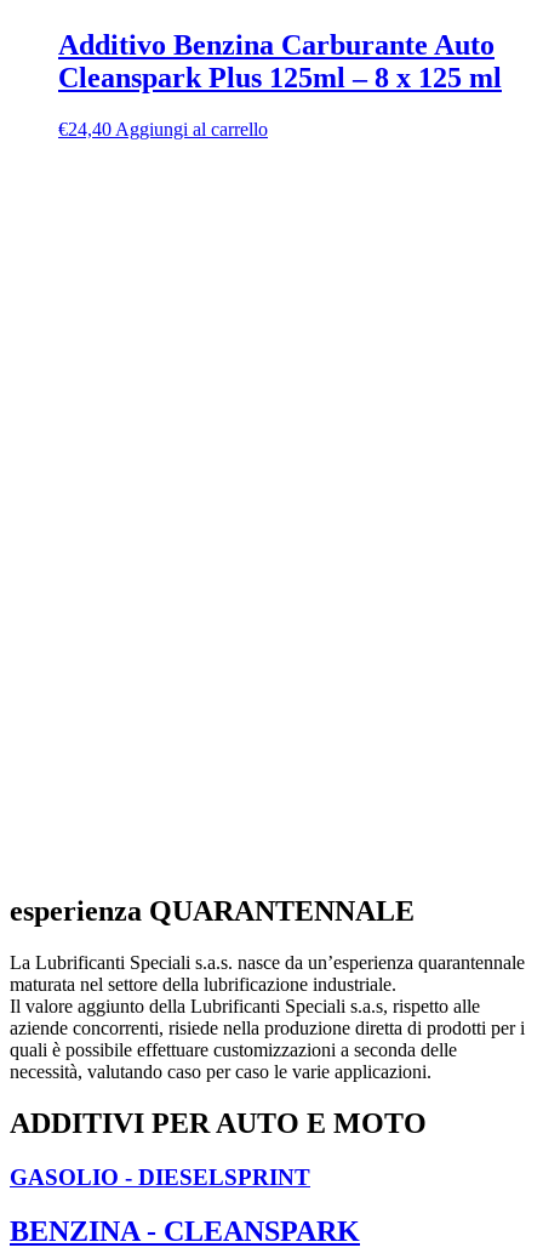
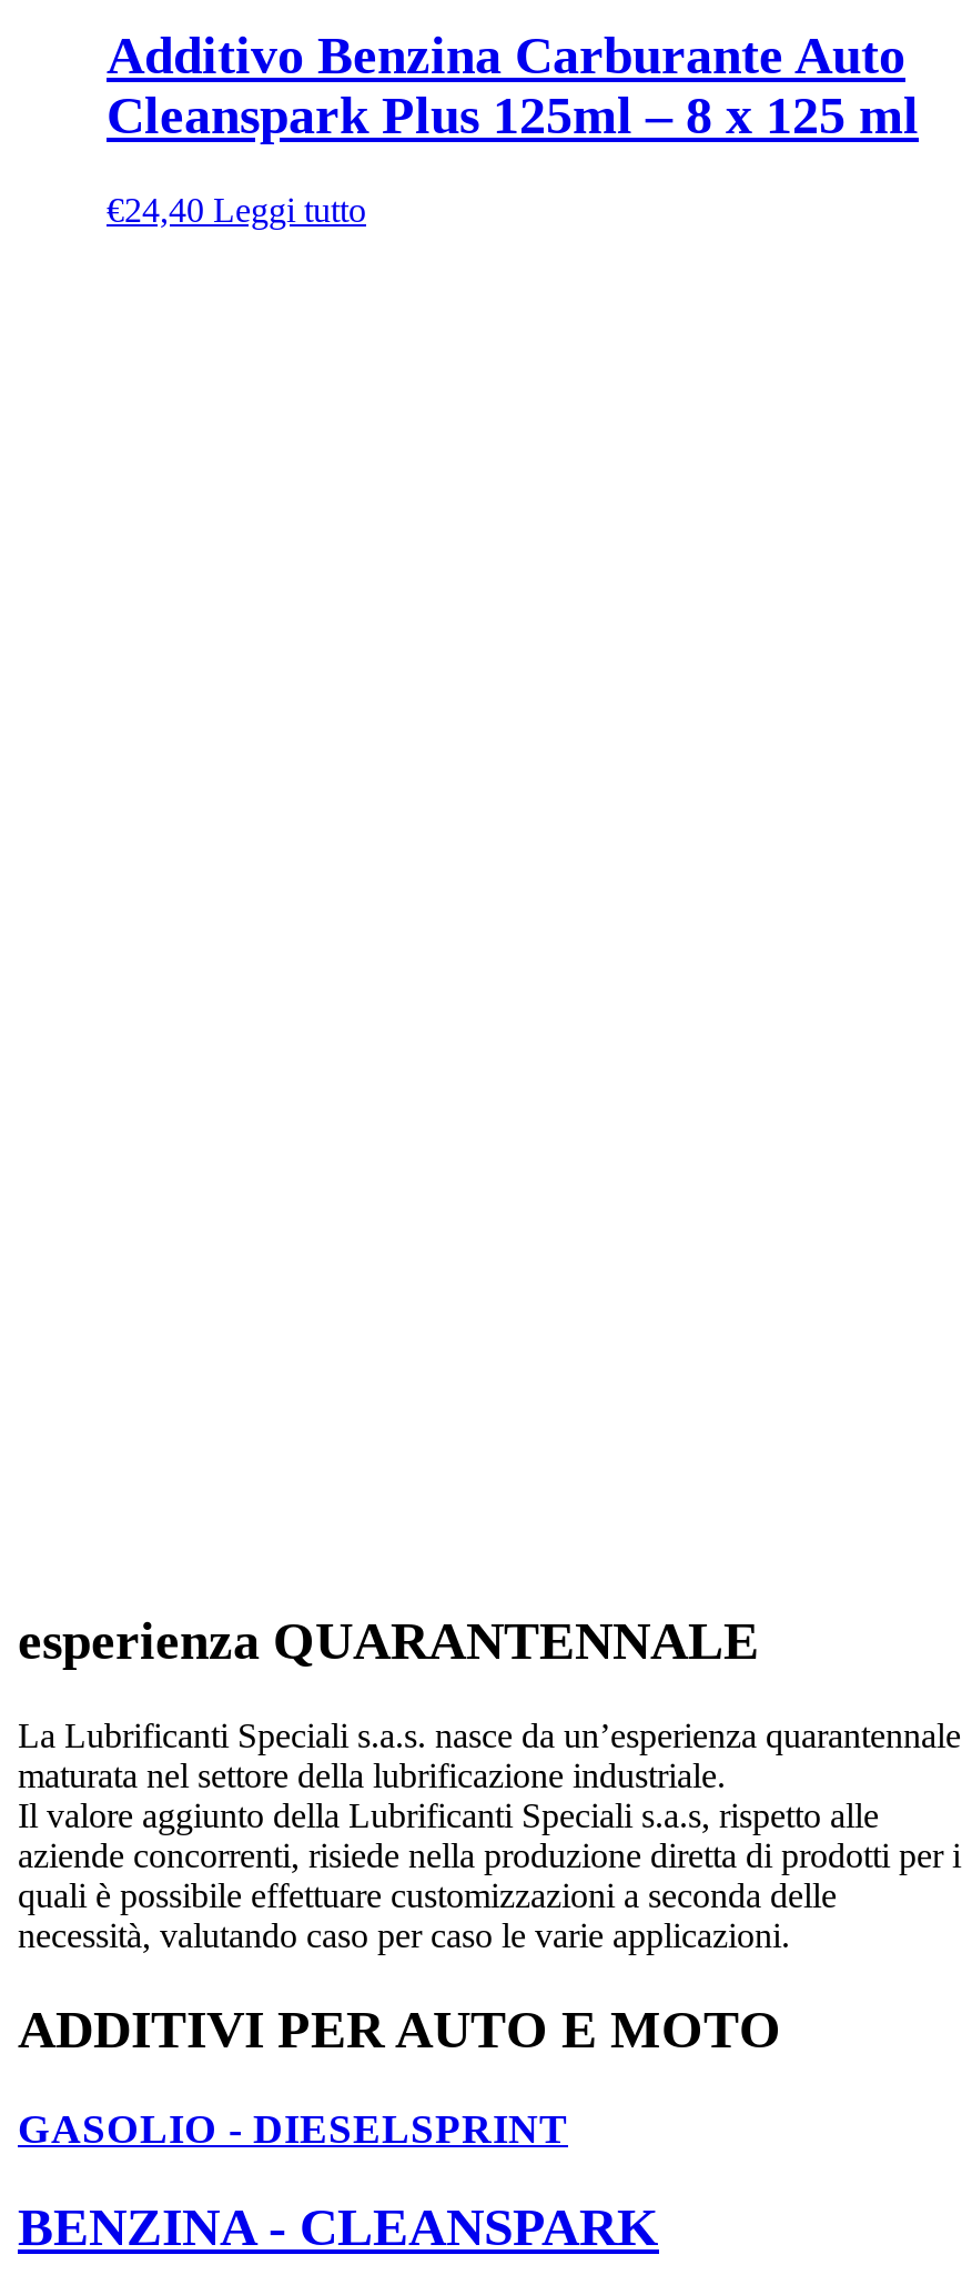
[58,119,268,140] €24,40 Aggiungi al carrello -> [107,192,366,229] €24,40 Leggi tutto

